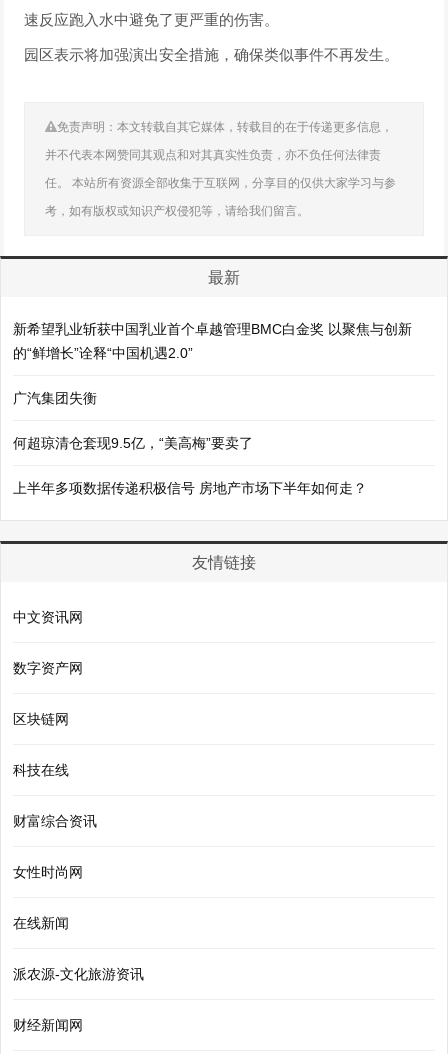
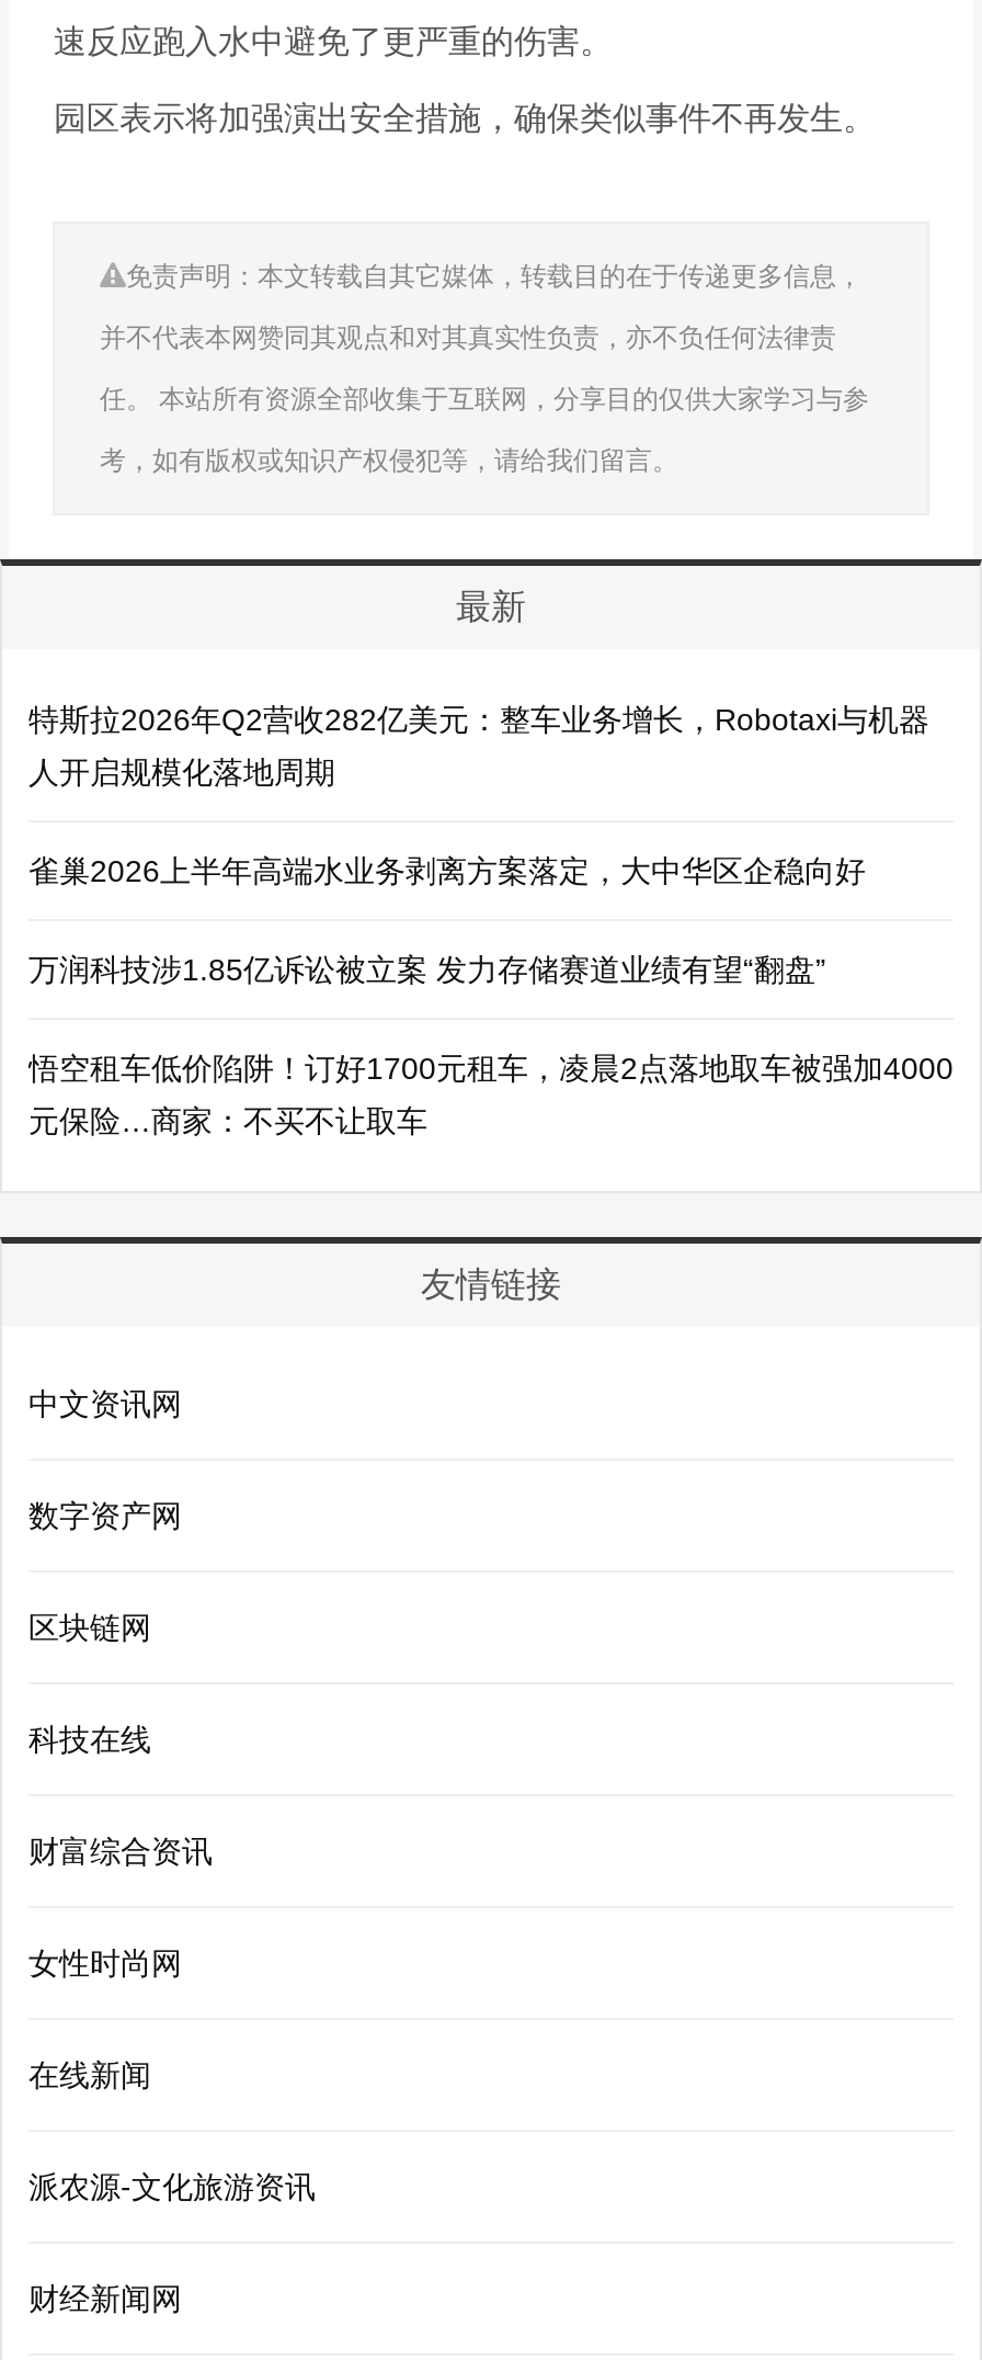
[13,321,412,496] 新希望乳业斩获中国乳业首个卓越管理BMC白金奖 以聚焦与创新 | 的“鲜增长”诠释“中国机遇2.0” | 广汽集团失衡 | 何超琼清仓套现9.5亿，“美高梅”要卖了 | 上半年多项数据传递积极信号 房地产市场下半年如何走？ -> [28,702,954,1138] 特斯拉2026年Q2营收282亿美元：整车业务增长，Robotaxi与机器 | 人开启规模化落地周期 | 雀巢2026上半年高端水业务剥离方案落定，大中华区企稳向好 | 万润科技涉1.85亿诉讼被立案 发力存储赛道业绩有望“翻盘” | 悟空租车低价陷阱！订好1700元租车，凌晨2点落地取车被强加4000 | 元保险…商家：不买不让取车

